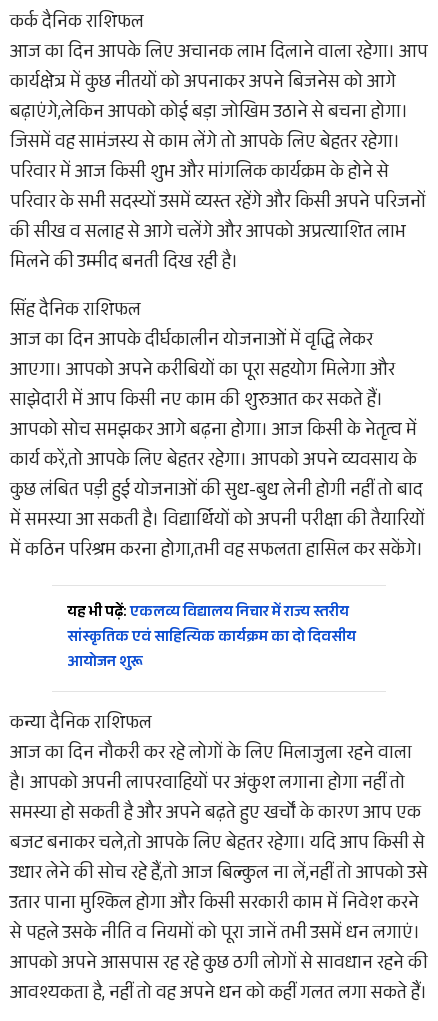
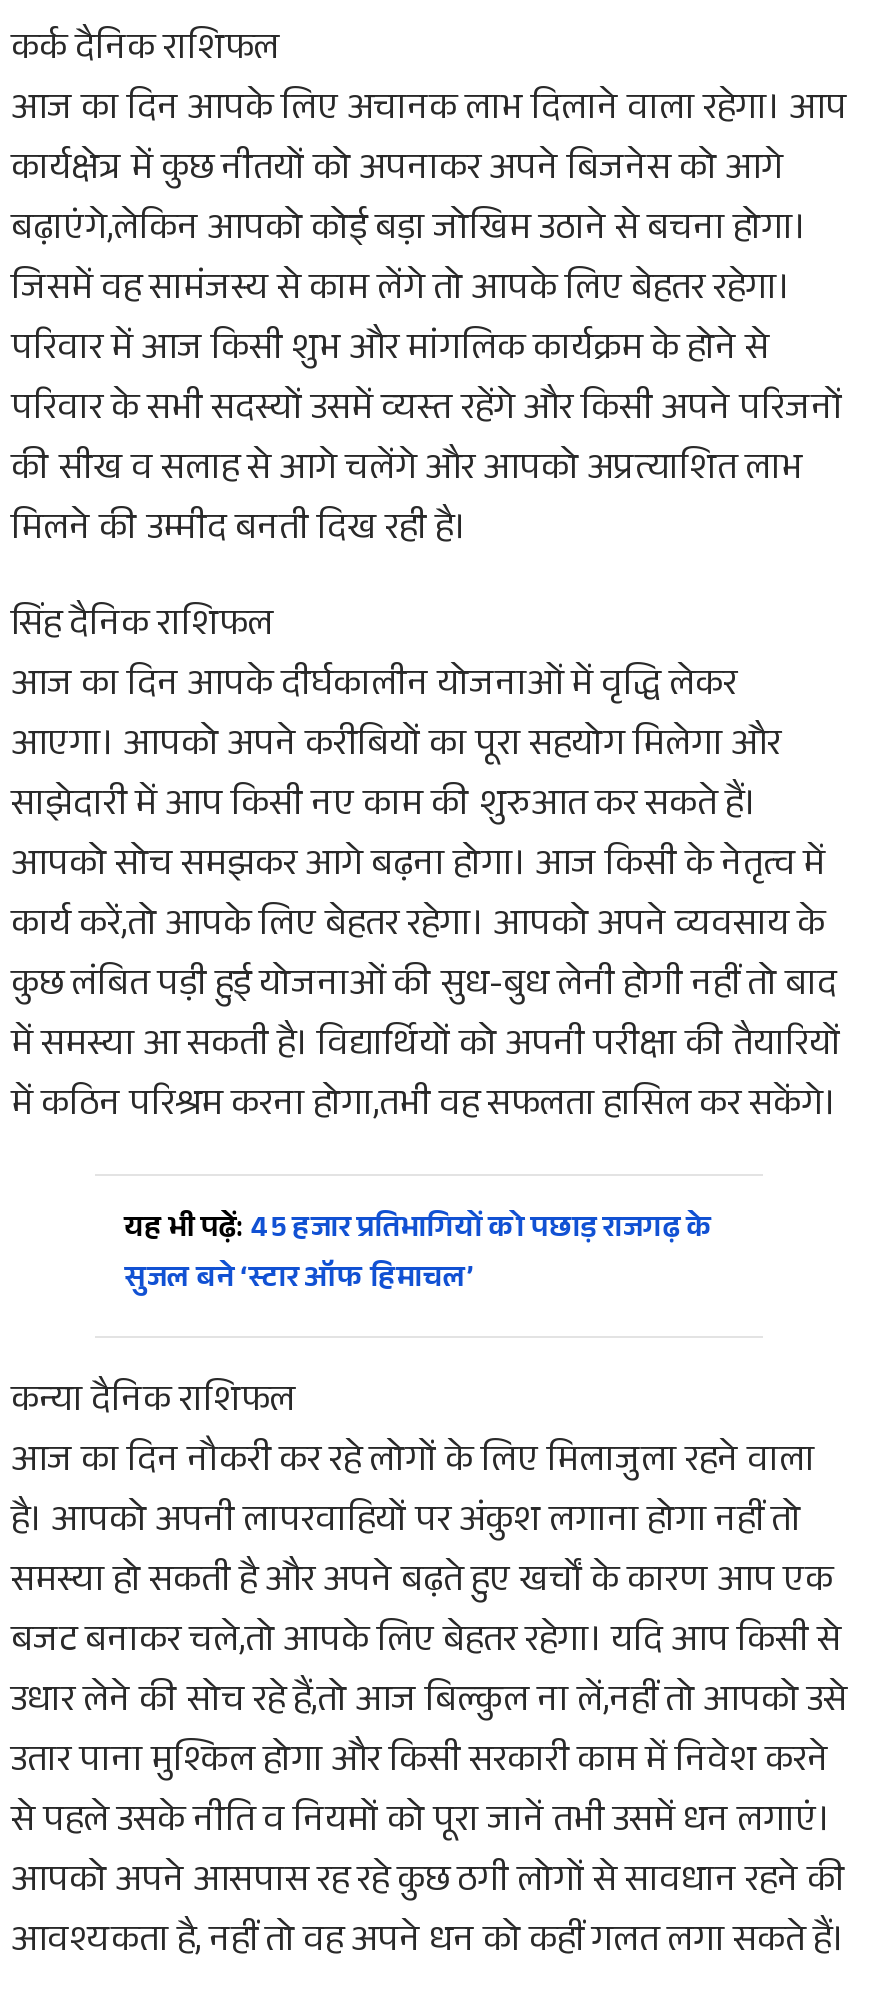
[67,601,356,676] यह भी पढ़ें:एकलव्य विद्यालय निचार में राज्य स्तरीय | सांस्कृतिक एवं साहित्यिक कार्यक्रम का दो दिवसीय | आयोजन शुरू -> [125,1206,715,1306] यह भी पढ़ें: 45 हजार प्रतिभागियों को पछाड़ राजगढ़ के | सुजल बने ‘स्टार ऑफ हिमाचल’

